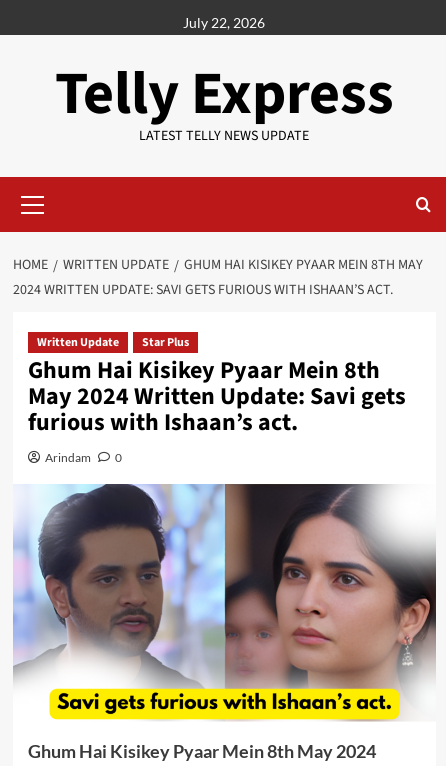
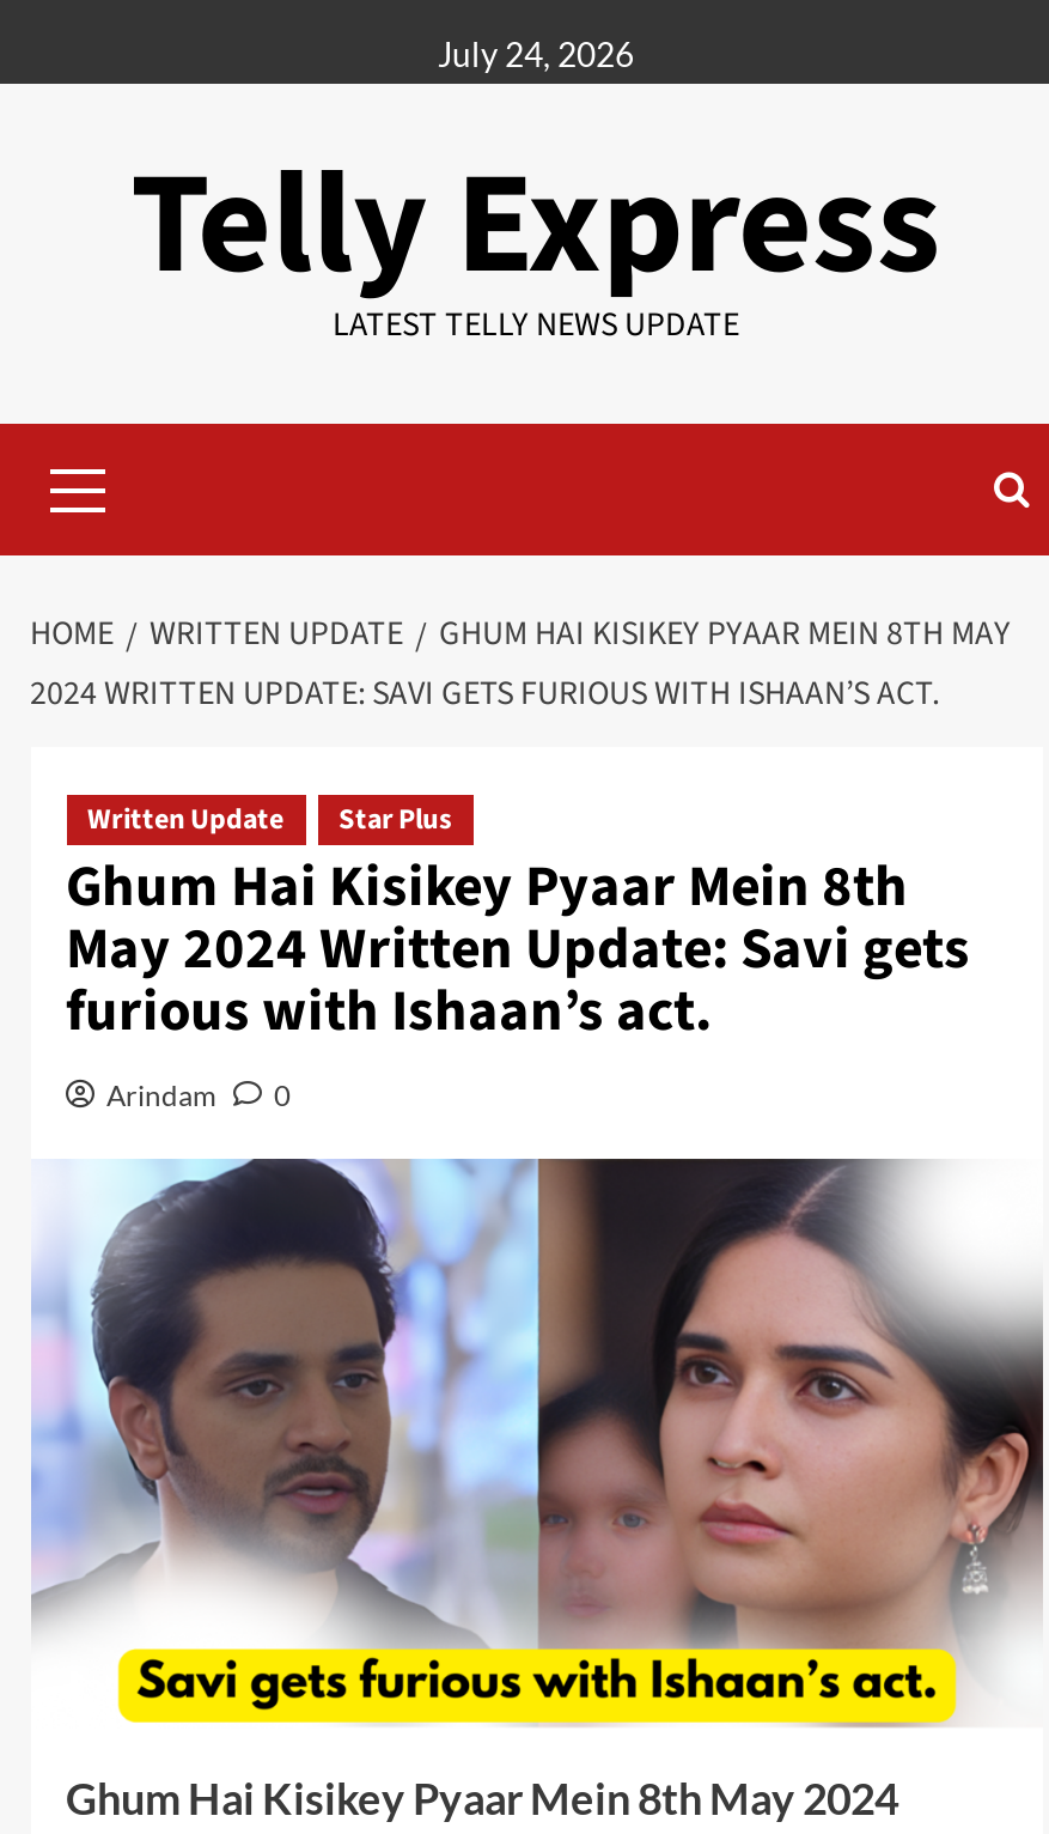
[183,14,265,31] July 22, 2026 -> [438,34,634,74] July 24, 2026

